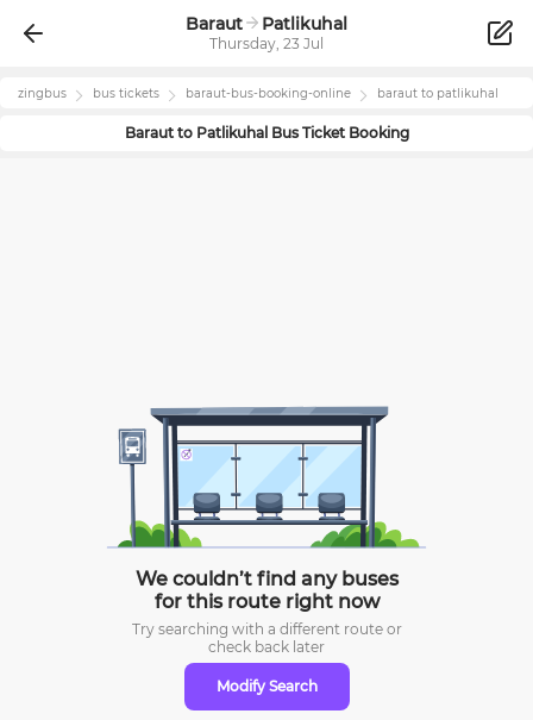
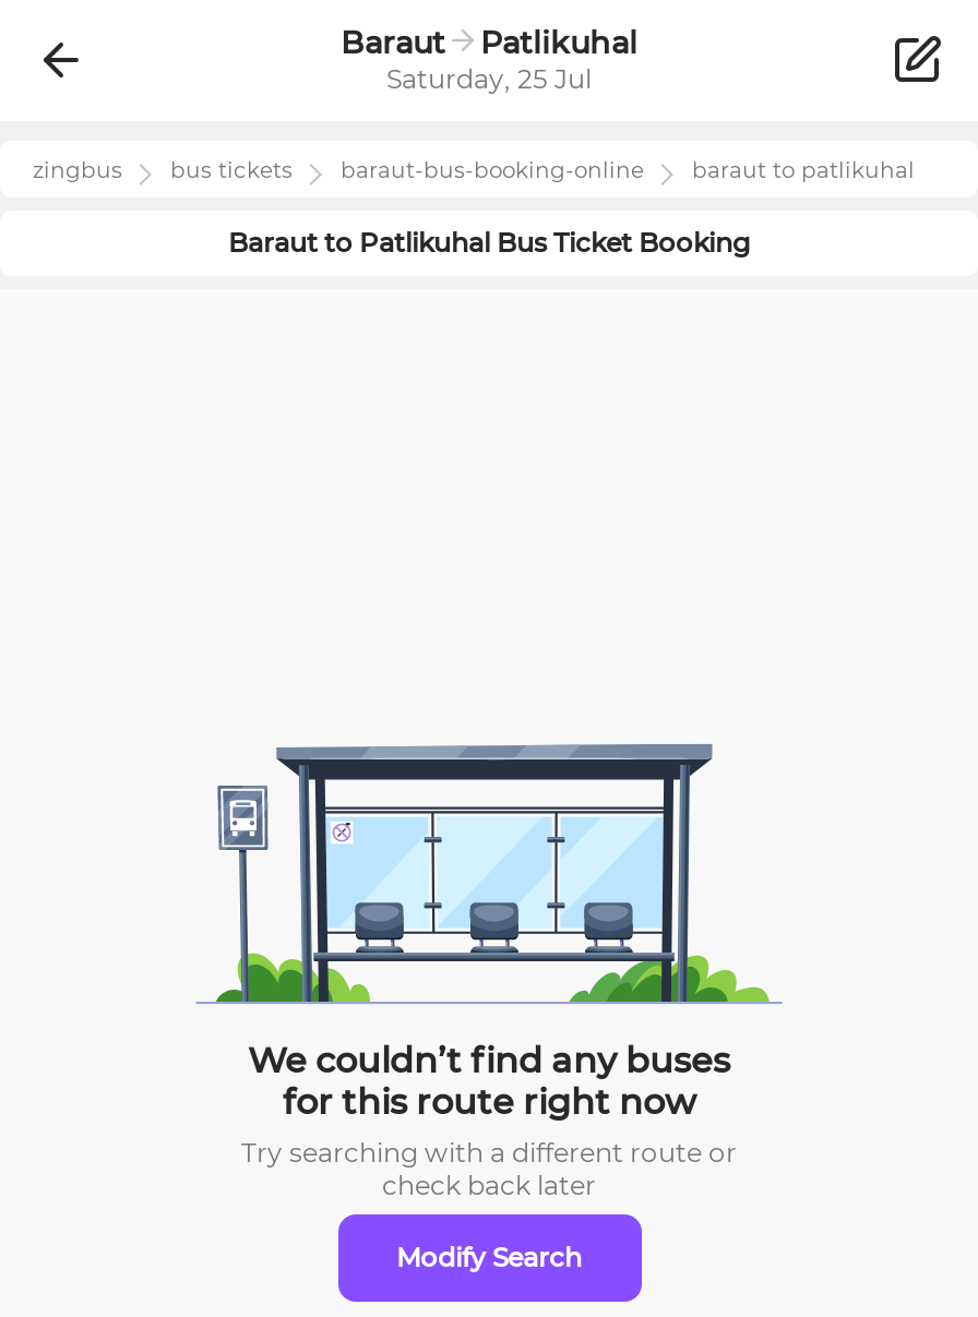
[209,35,324,52] Thursday, 23 Jul -> [386,62,592,95] Saturday, 25 Jul

